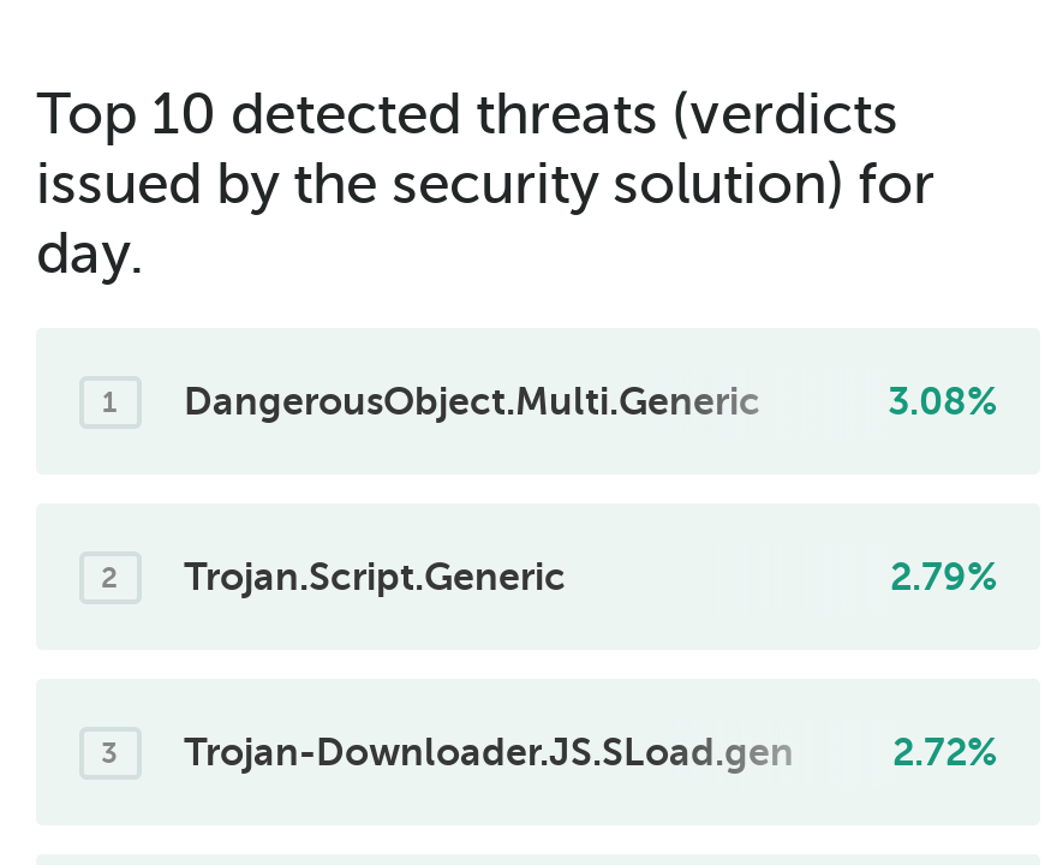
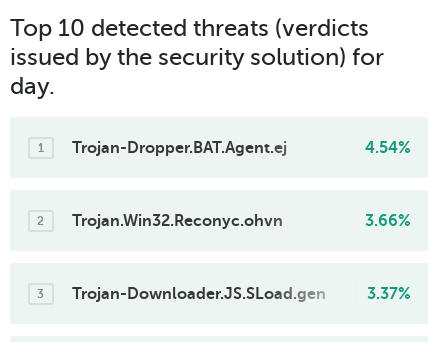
[184,380,998,423] DangerousObject.Multi.Generic | 3.08% -> [71,138,410,156] Trojan-Dropper.BAT.Agent.ej | 4.54%
[184,555,998,598] Trojan.Script.Generic | 2.79% -> [71,211,410,229] Trojan.Win32.Reconyc.ohvn | 3.66%
[892,730,998,774] 2.72% -> [366,284,410,302] 3.37%

